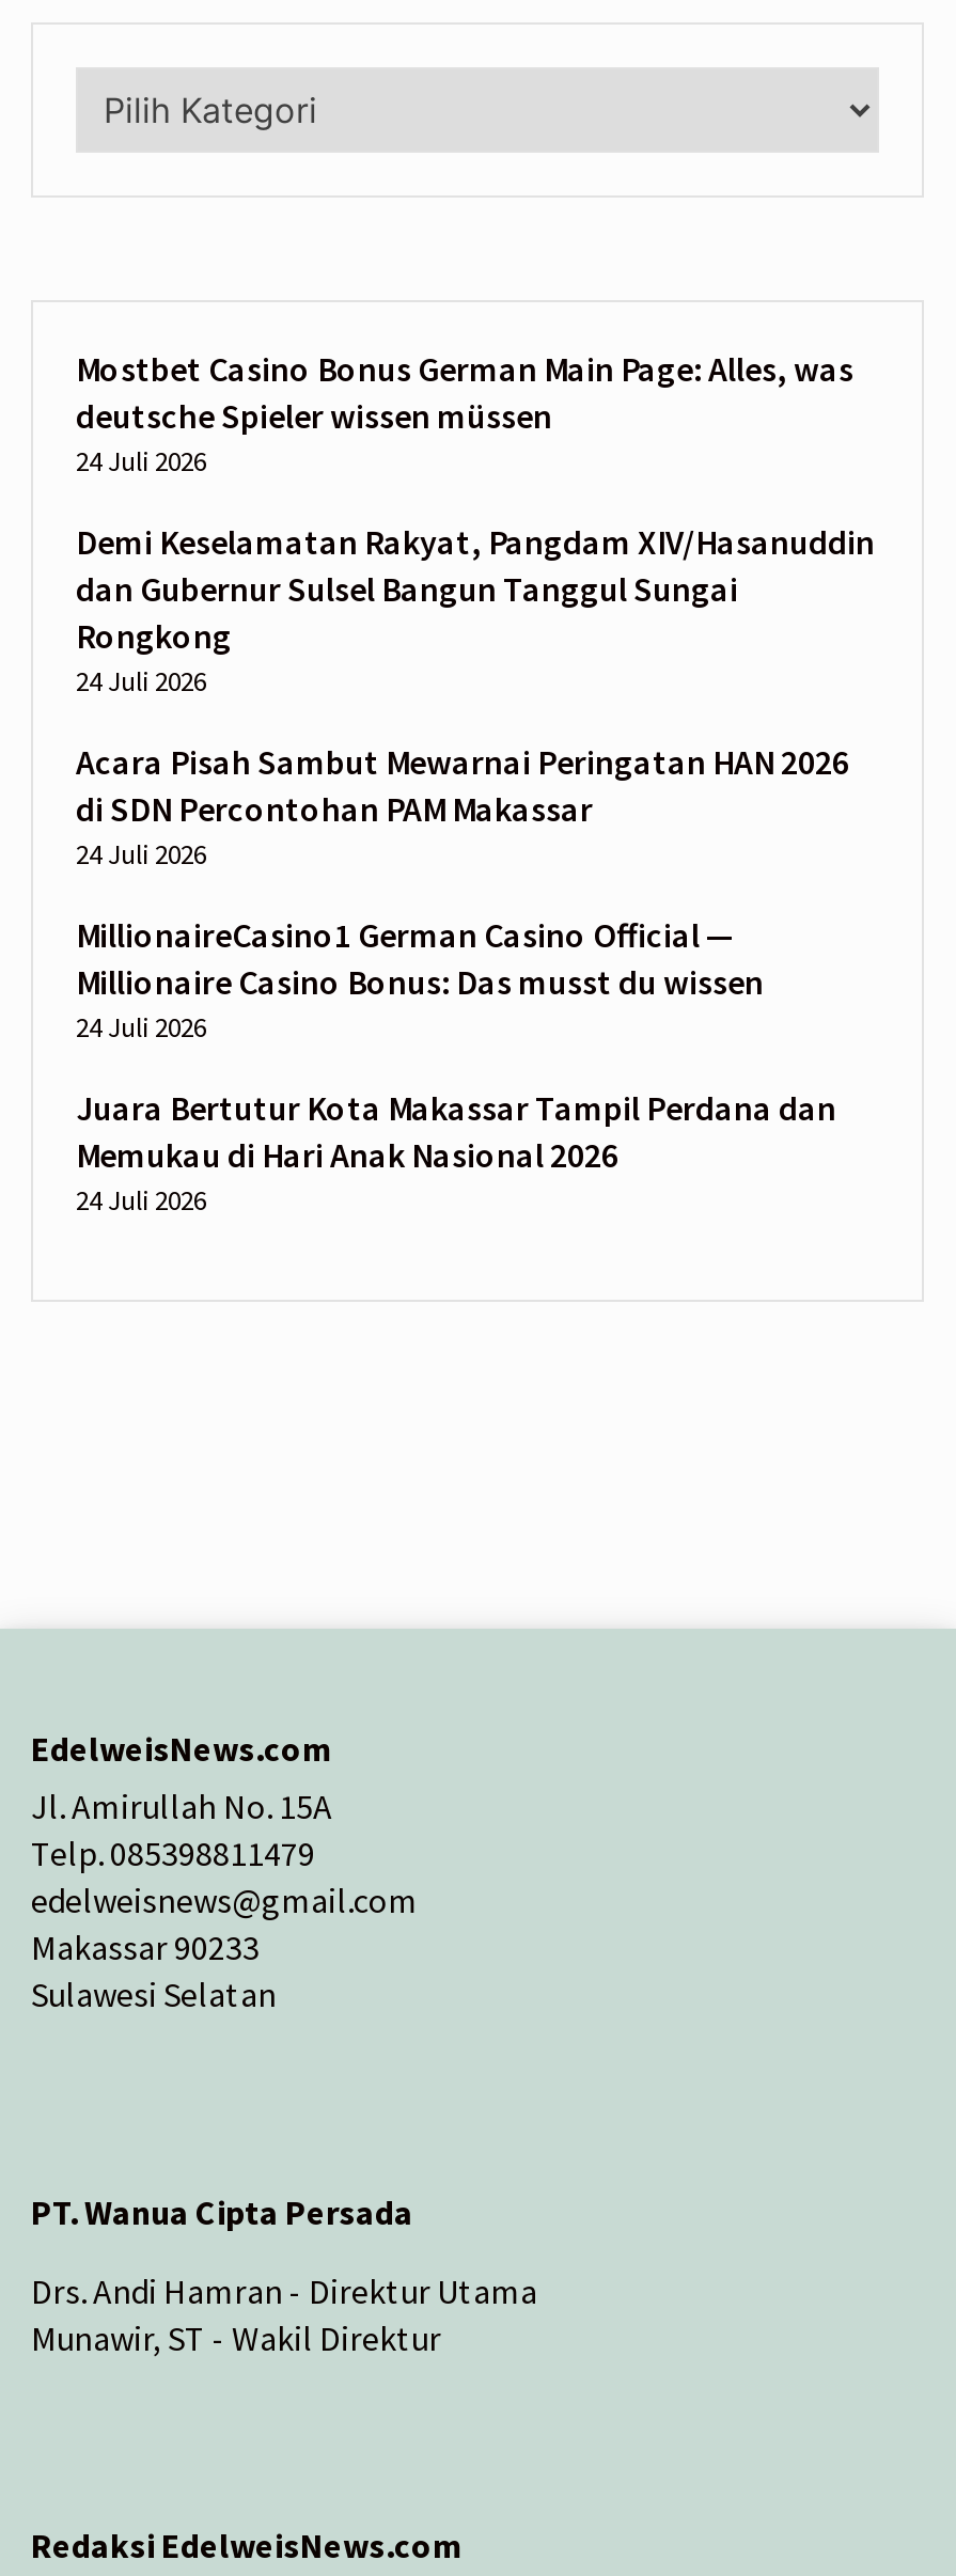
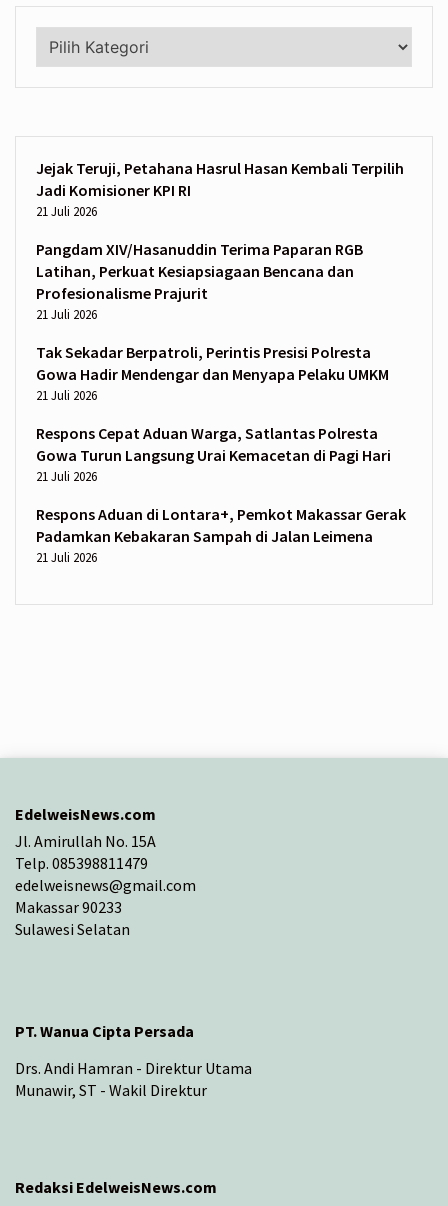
[76,347,853,480] Mostbet Casino Bonus German Main Page: Alles, was | deutsche Spieler wissen müssen | 24 Juli 2026 -> [36,158,404,220] Jejak Teruji, Petahana Hasrul Hasan Kembali Terpilih | Jadi Komisioner KPI RI | 21 Juli 2026
[76,520,875,700] Demi Keselamatan Rakyat, Pangdam XIV/Hasanuddin | dan Gubernur Sulsel Bangun Tanggul Sungai | Rongkong | 24 Juli 2026 -> [36,239,363,323] Pangdam XIV/Hasanuddin Terima Paparan RGB | Latihan, Perkuat Kesiapsiagaan Bencana dan | Profesionalisme Prajurit | 21 Juli 2026
[76,740,849,873] Acara Pisah Sambut Mewarnai Peringatan HAN 2026 | di SDN Percontohan PAM Makassar | 24 Juli 2026 -> [36,342,389,404] Tak Sekadar Berpatroli, Perintis Presisi Polresta | Gowa Hadir Mendengar dan Menyapa Pelaku UMKM | 21 Juli 2026
[76,913,764,1046] MillionaireCasino1 German Casino Official — | Millionaire Casino Bonus: Das musst du wissen | 24 Juli 2026 -> [36,423,391,485] Respons Cepat Aduan Warga, Satlantas Polresta | Gowa Turun Langsung Urai Kemacetan di Pagi Hari | 21 Juli 2026
[76,1086,836,1219] Juara Bertutur Kota Makassar Tampil Perdana dan | Memukau di Hari Anak Nasional 2026 | 24 Juli 2026 -> [36,504,406,566] Respons Aduan di Lontara+, Pemkot Makassar Gerak | Padamkan Kebakaran Sampah di Jalan Leimena | 21 Juli 2026

